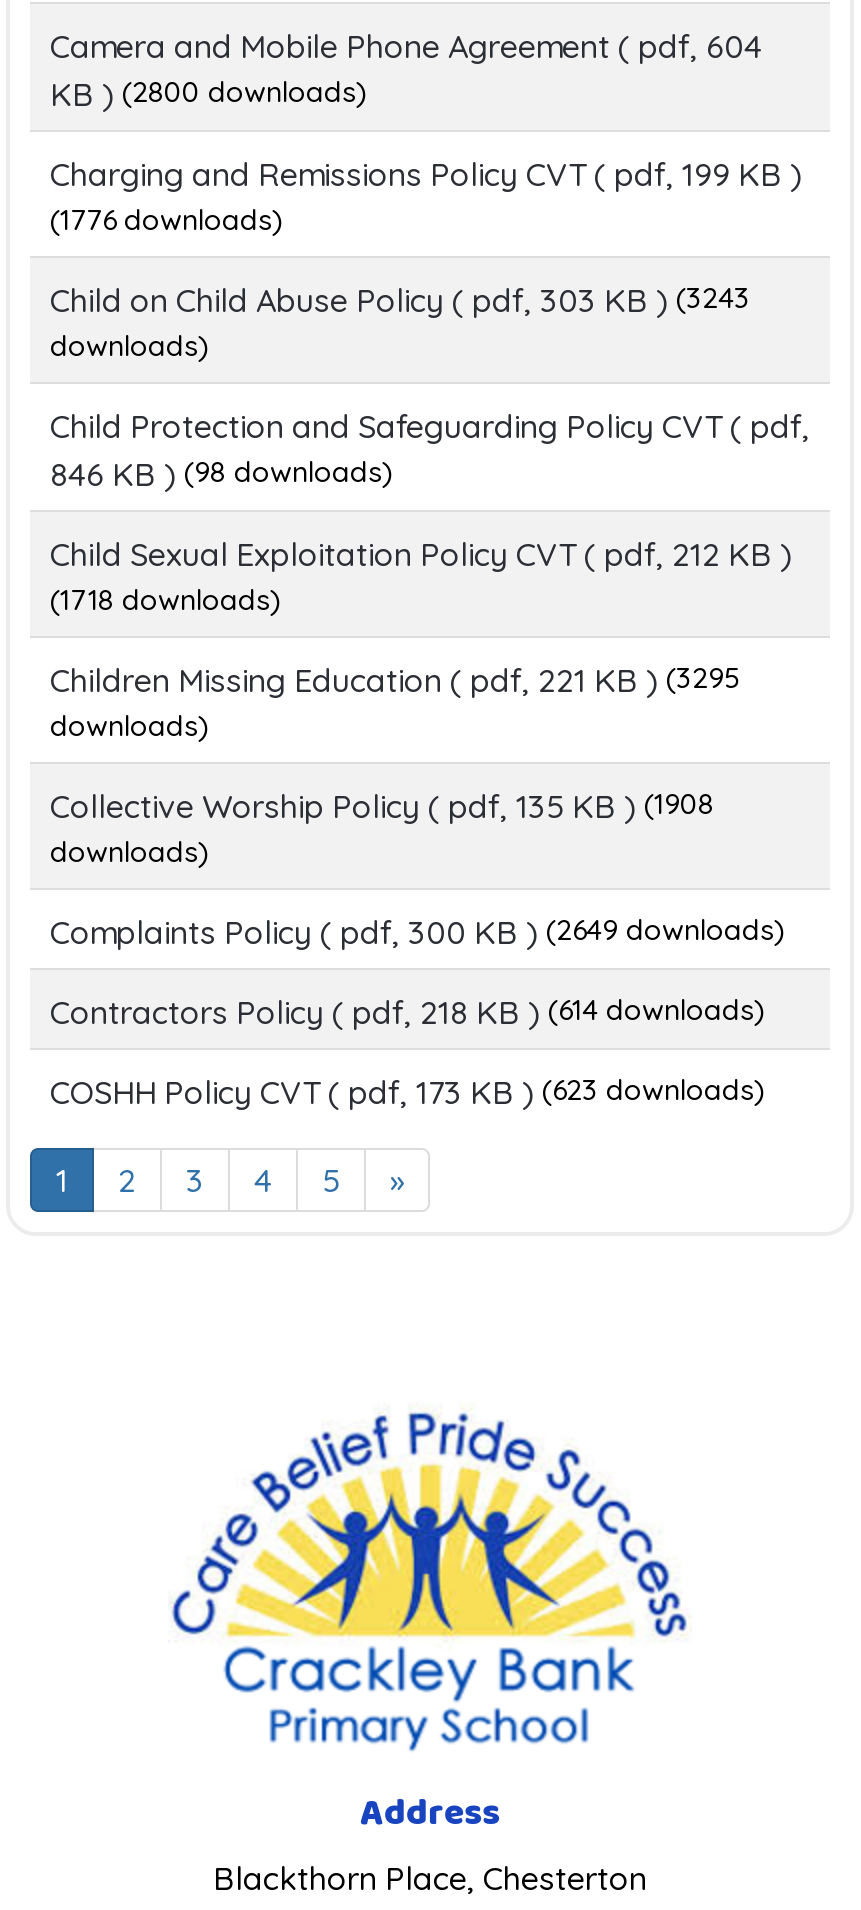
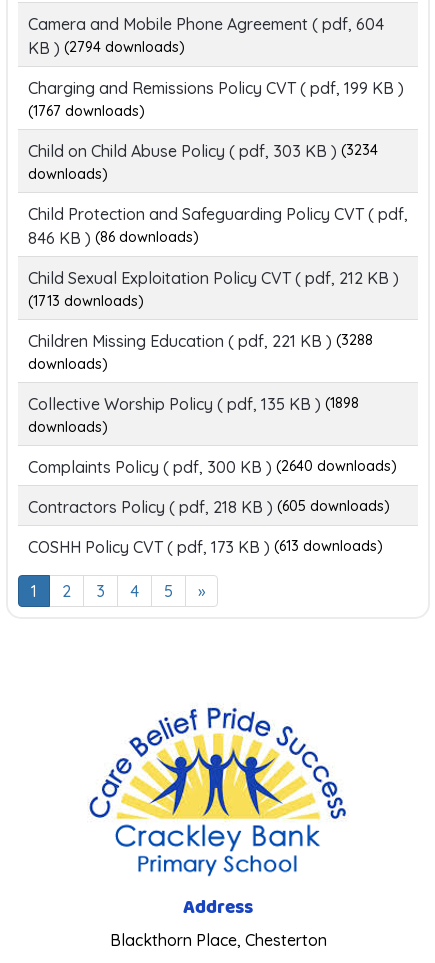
[50,74,368,114] KB ) (2800 downloads) -> [28,38,185,58] KB ) (2794 downloads)
[50,203,284,239] (1776 downloads) -> [28,102,145,120] (1767 downloads)
[50,281,750,321] Child on Child Abuse Policy ( pdf, 303 KB ) (3243 -> [28,141,378,161] Child on Child Abuse Policy ( pdf, 303 KB ) (3234
[50,454,394,494] 846 KB ) (98 downloads) -> [28,228,199,248] 846 KB ) (86 downloads)
[50,583,282,619] (1718 downloads) -> [28,292,144,310] (1713 downloads)
[50,661,740,701] Children Missing Education ( pdf, 221 KB ) (3295 -> [28,331,373,351] Children Missing Education ( pdf, 221 KB ) (3288
[50,787,714,827] Collective Worship Policy ( pdf, 135 KB ) (1908 -> [28,394,359,414] Collective Worship Policy ( pdf, 135 KB ) (1898
[50,913,786,953] Complaints Policy ( pdf, 300 KB ) (2649 downloads) -> [28,457,397,477] Complaints Policy ( pdf, 300 KB ) (2640 downloads)
[50,993,766,1033] Contractors Policy ( pdf, 218 KB ) (614 downloads) -> [28,497,390,517] Contractors Policy ( pdf, 218 KB ) (605 downloads)
[50,1073,766,1113] COSHH Policy CVT ( pdf, 173 KB ) (623 downloads) -> [28,537,383,557] COSHH Policy CVT ( pdf, 173 KB ) (613 downloads)

